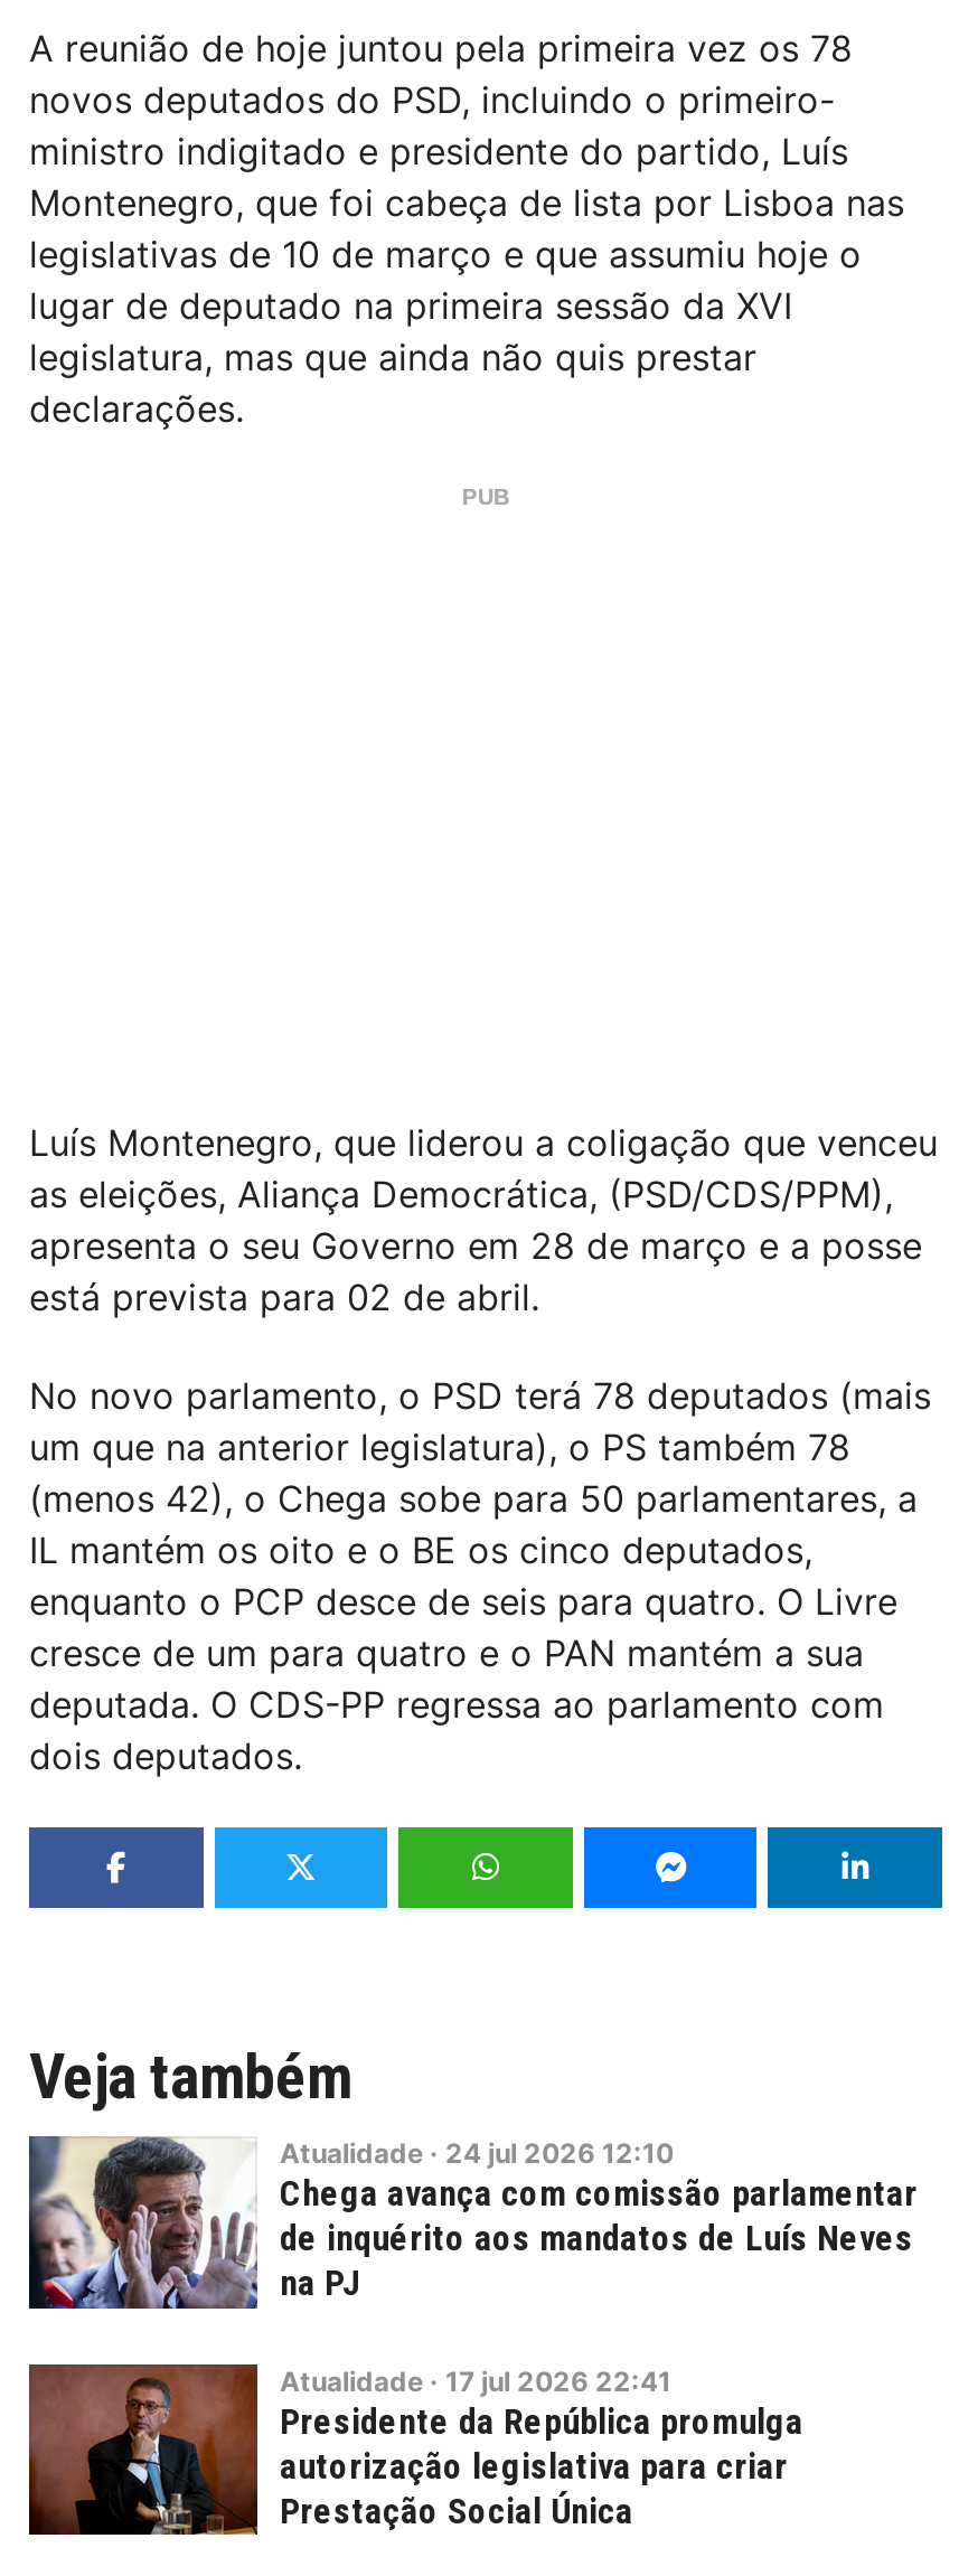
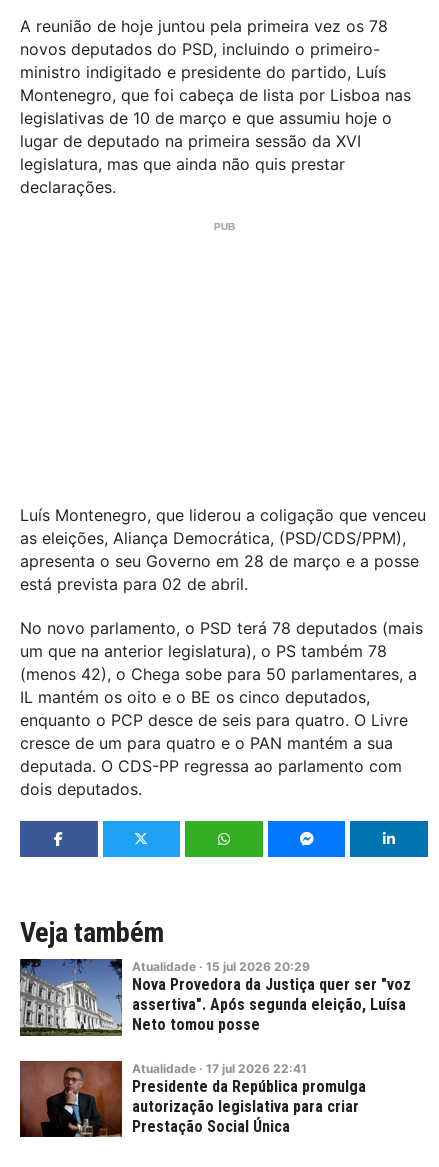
[29,2134,918,2311] [image] | Atualidade · 24 jul 2026 12:10 | Chega avança com comissão parlamentar | de inquérito aos mandatos de Luís Neves | na PJ -> [19,958,411,1037] [image] | Atualidade · 15 jul 2026 20:29 | Nova Provedora da Justiça quer ser "voz | assertiva". Após segunda eleição, Luísa | Neto tomou posse

